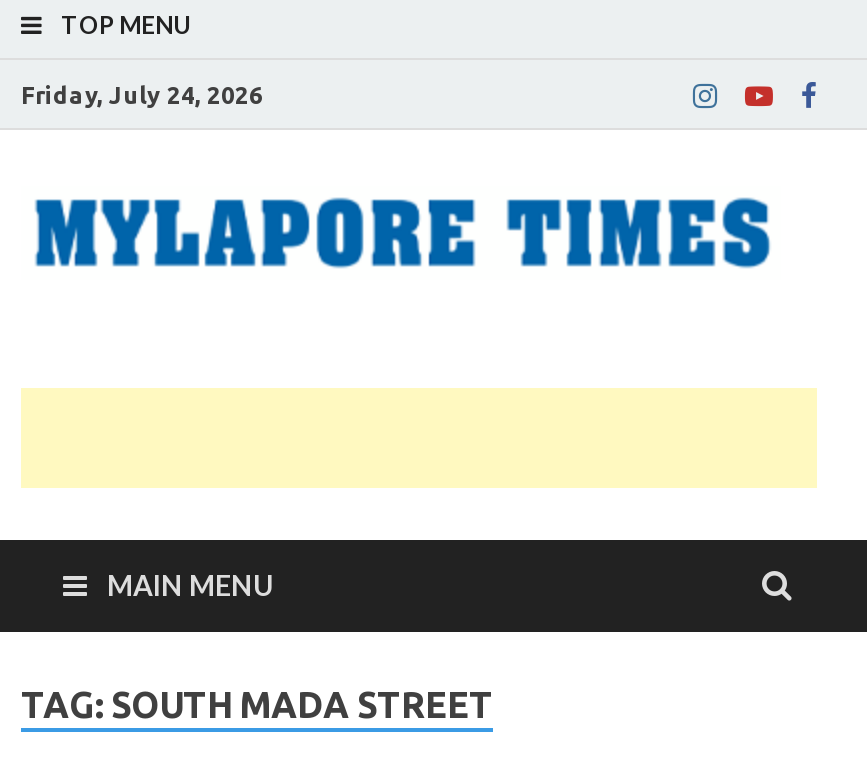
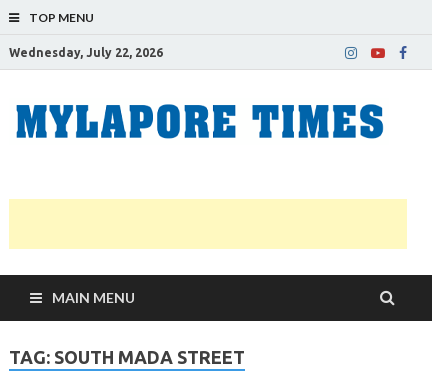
[21,81,263,107] Friday, July 24, 2026 -> [9,45,163,58] Wednesday, July 22, 2026

